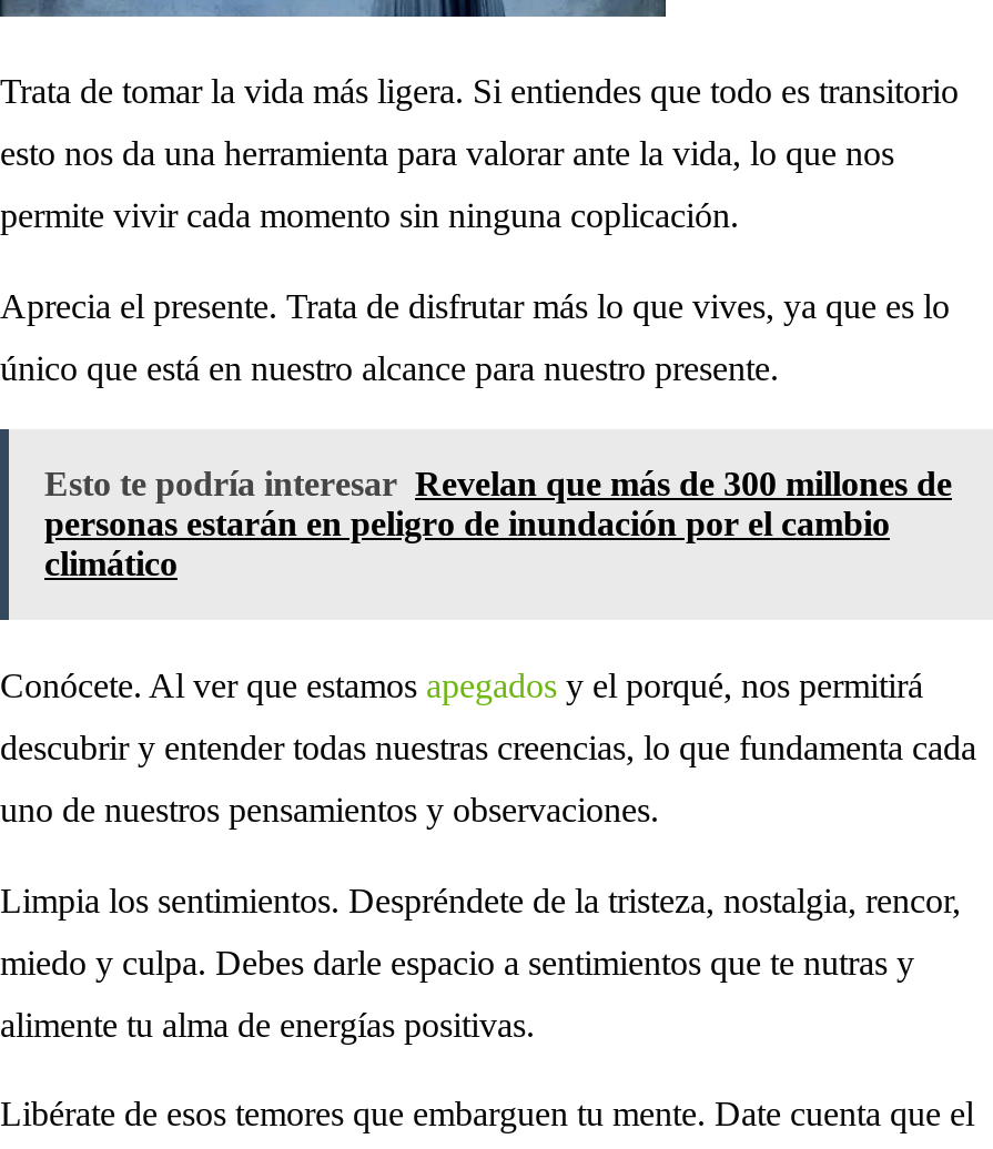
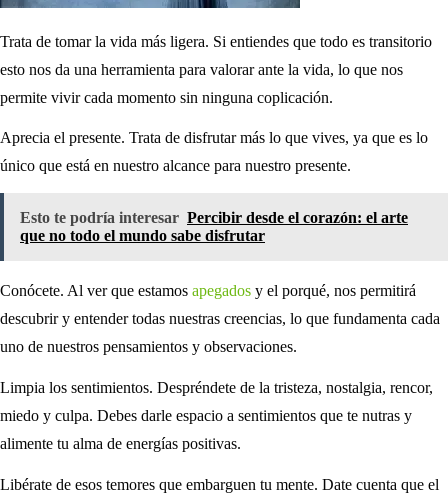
[44,464,952,582] Esto te podría interesar Revelan que más de 300 millones de | personas estarán en peligro de inundación por el cambio | climático -> [20,209,408,244] Esto te podría interesar Percibir desde el corazón: el arte | que no todo el mundo sabe disfrutar

